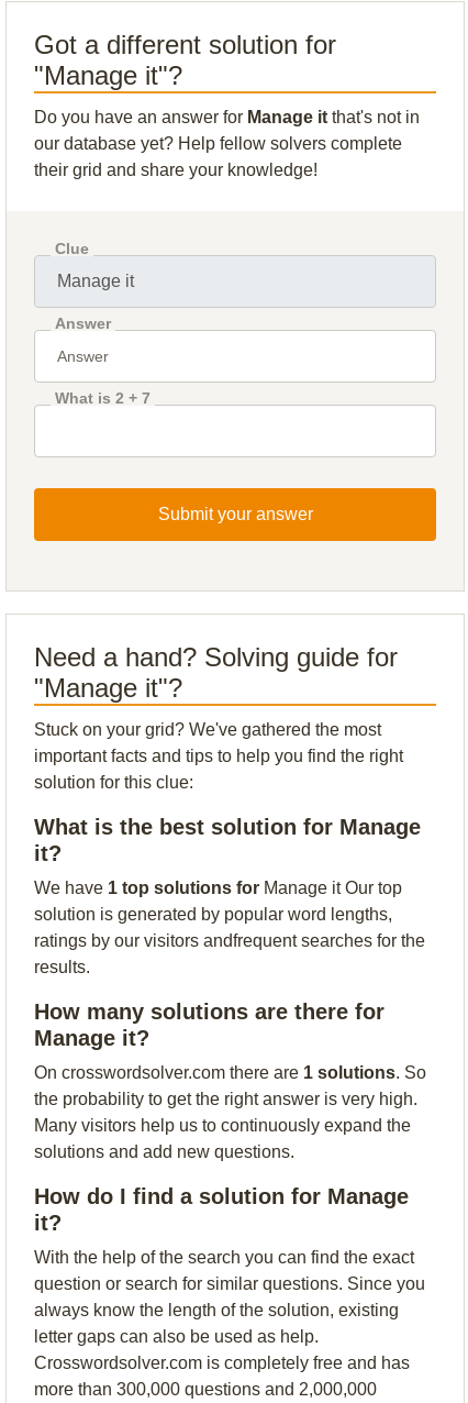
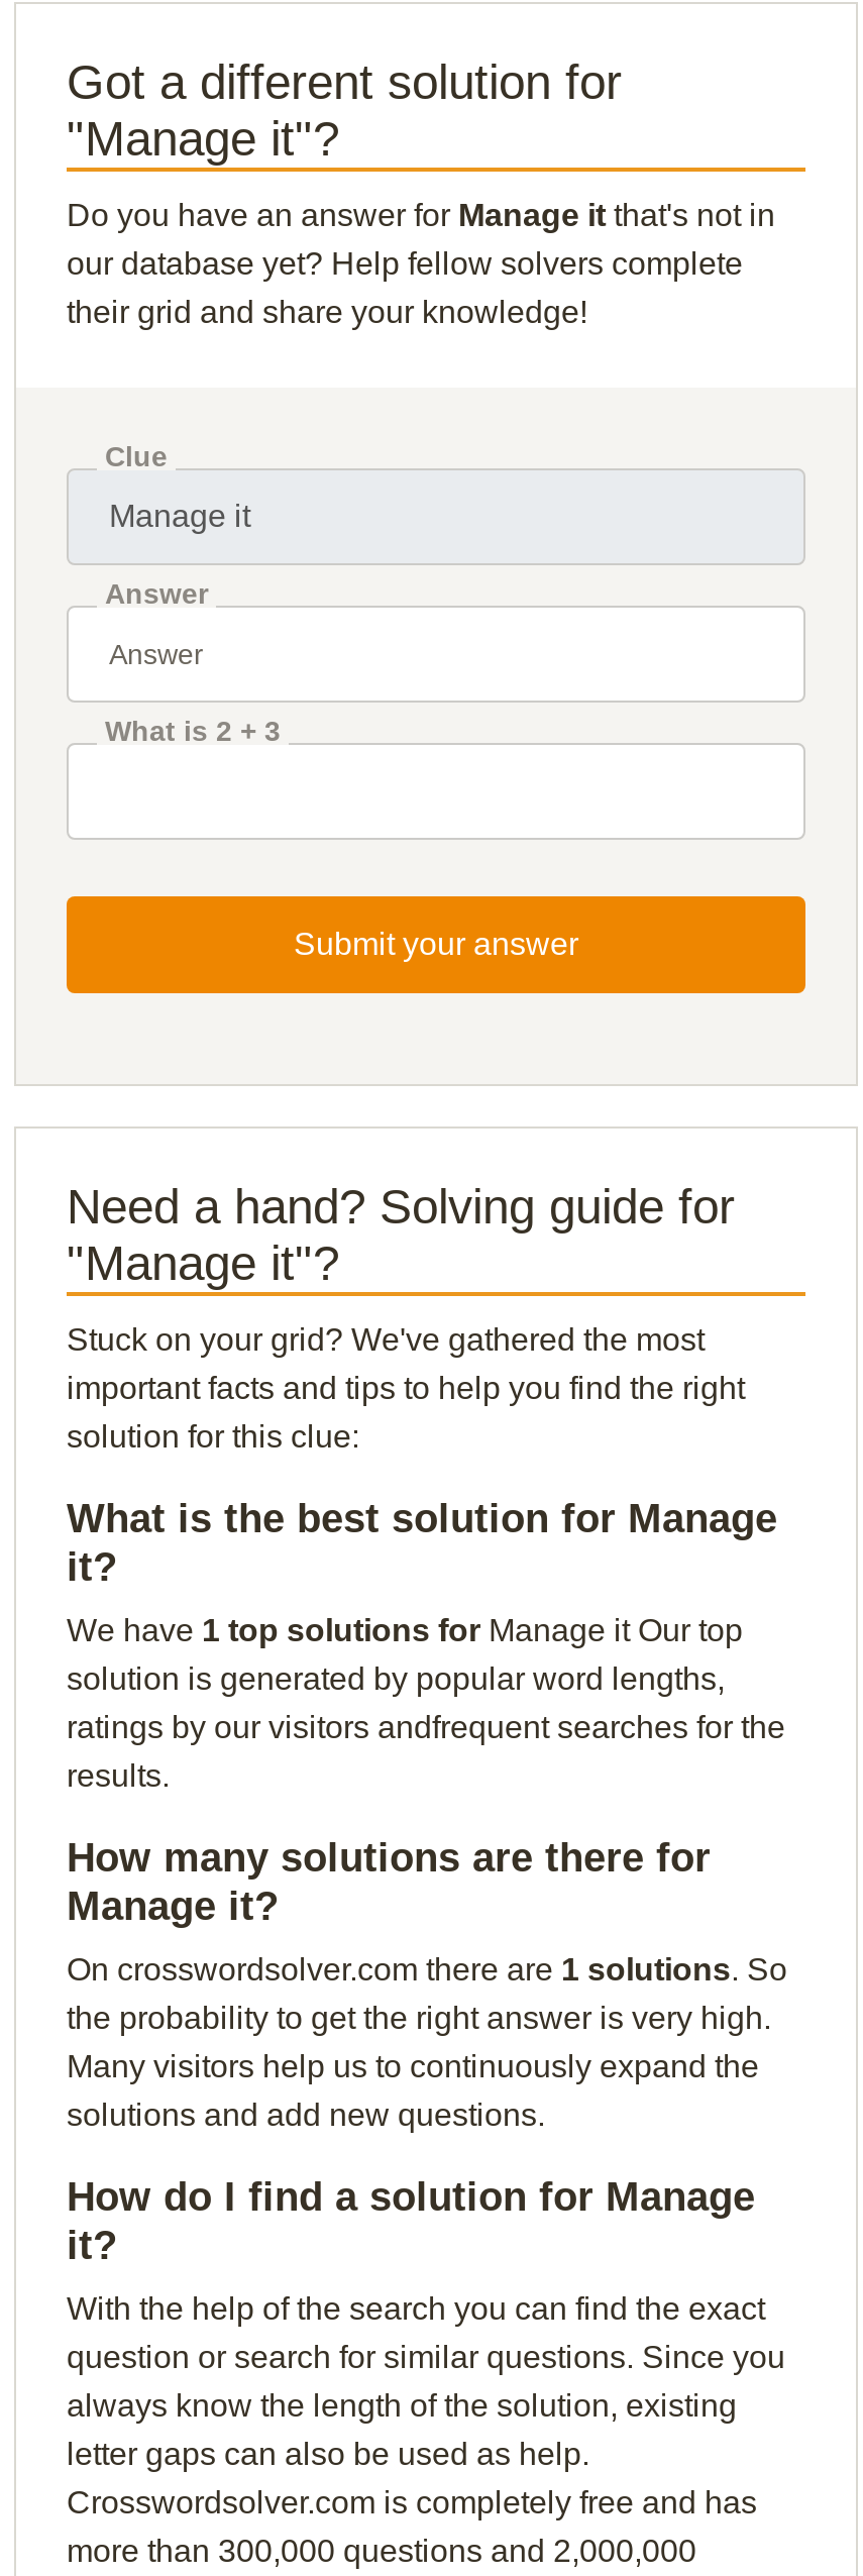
[55,389,151,406] What is 2 + 7 -> [105,714,281,746] What is 2 + 3

